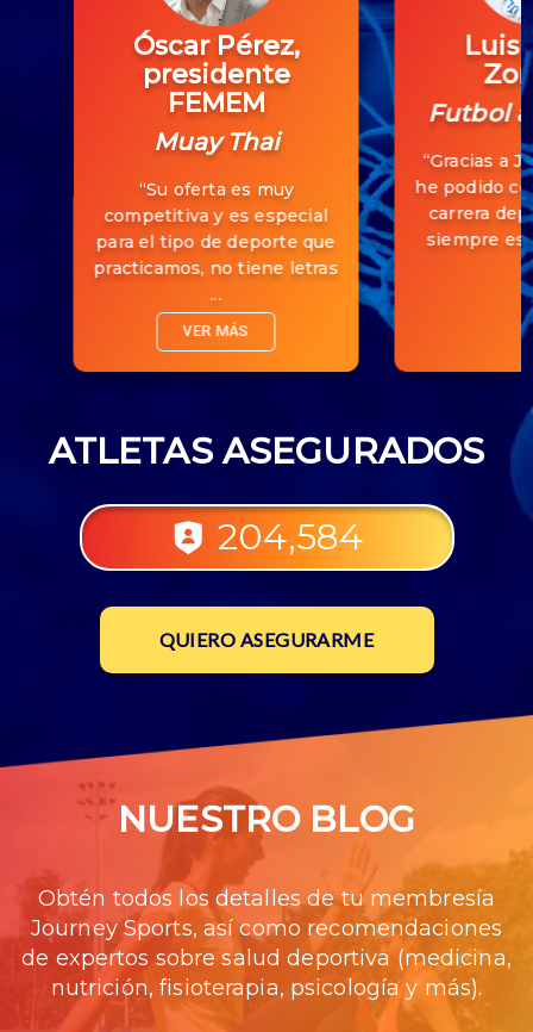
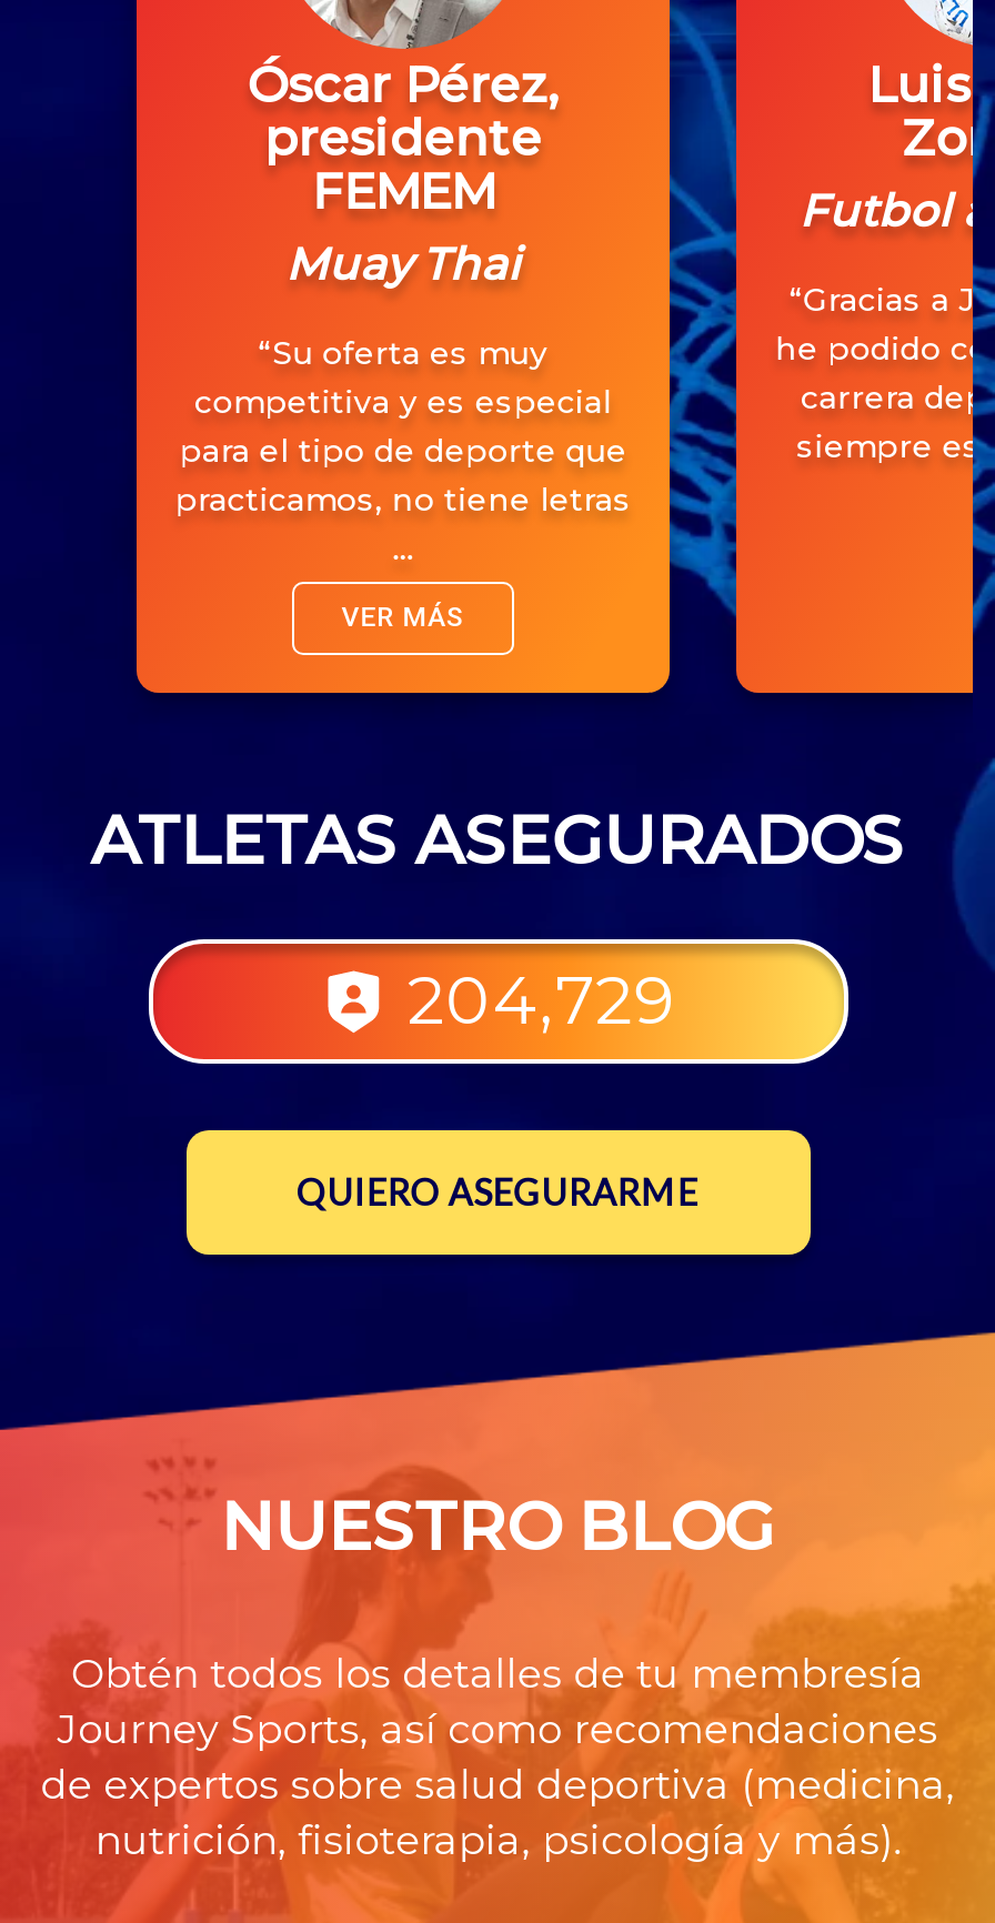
[217,515,363,559] 204,584 -> [408,960,676,1042] 204,729

